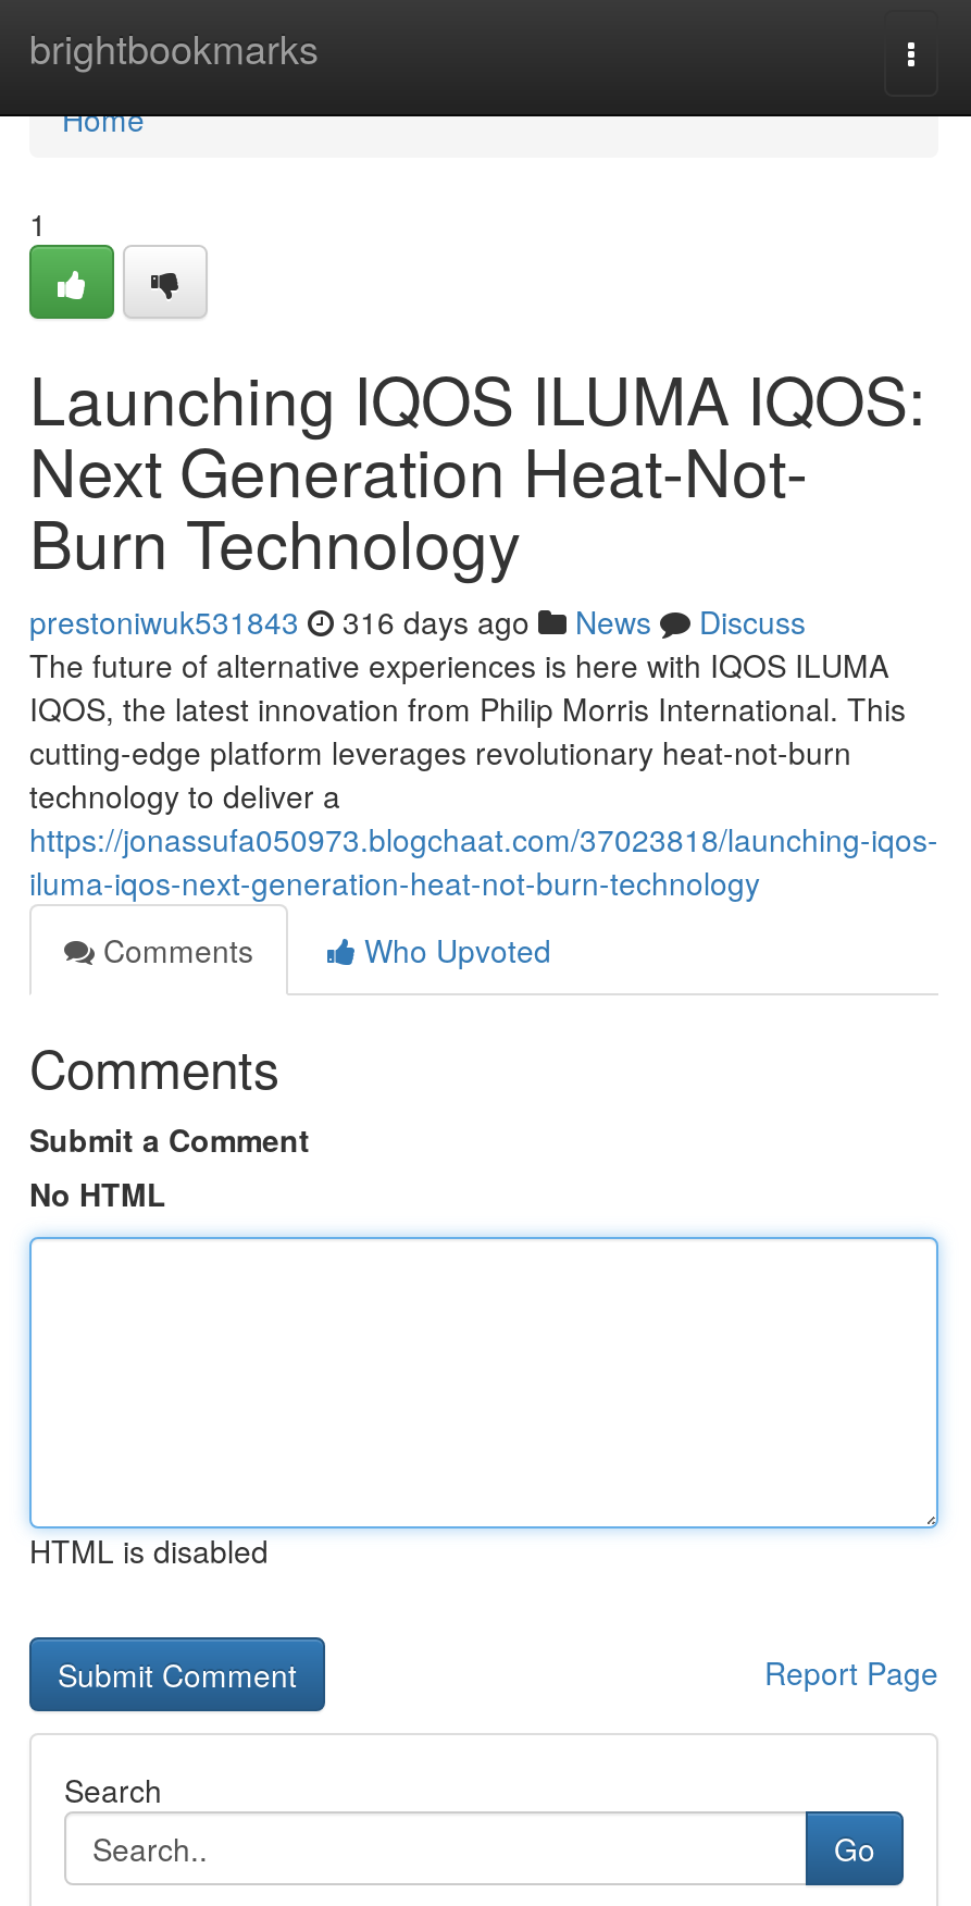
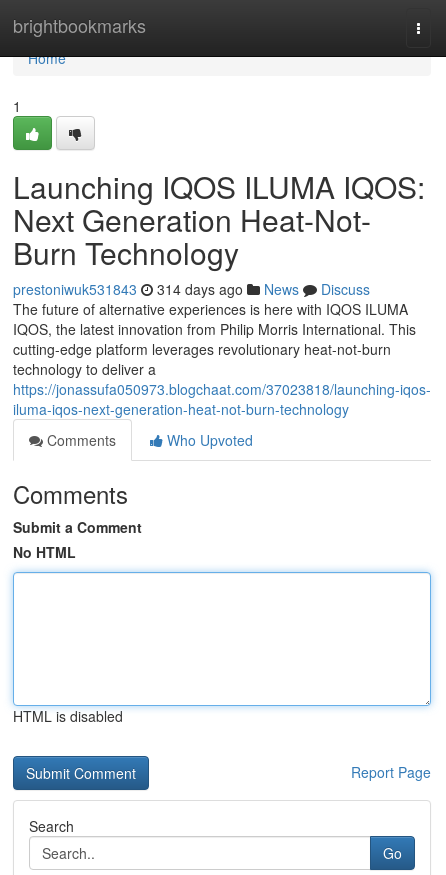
[29,599,806,643] prestoniwuk531843 316 days ago News Discuss -> [13,279,370,299] prestoniwuk531843 314 days ago News Discuss

